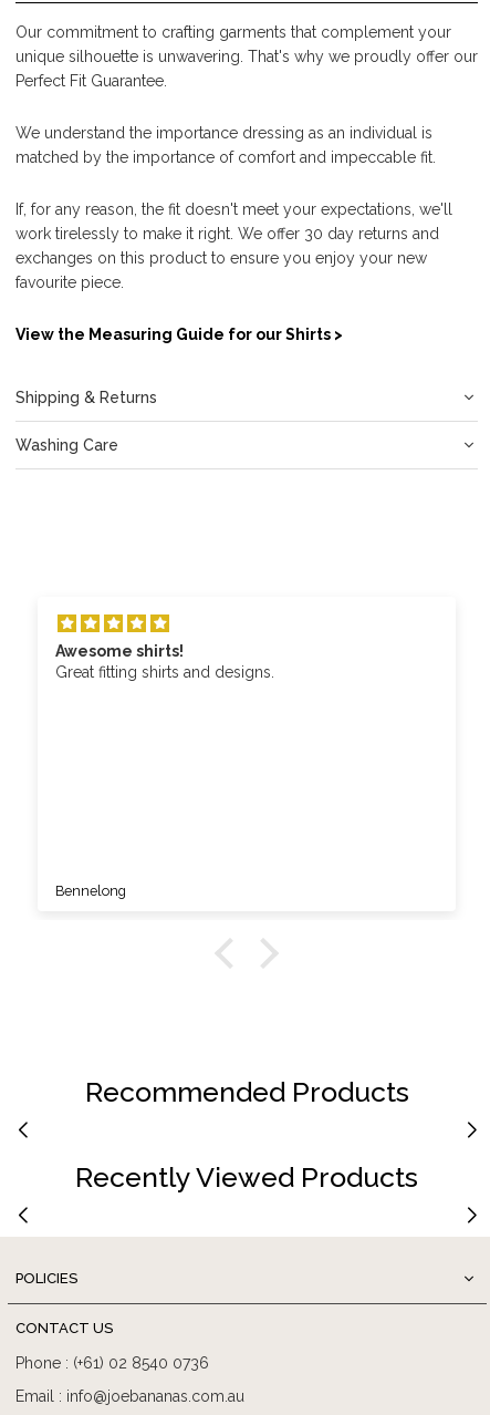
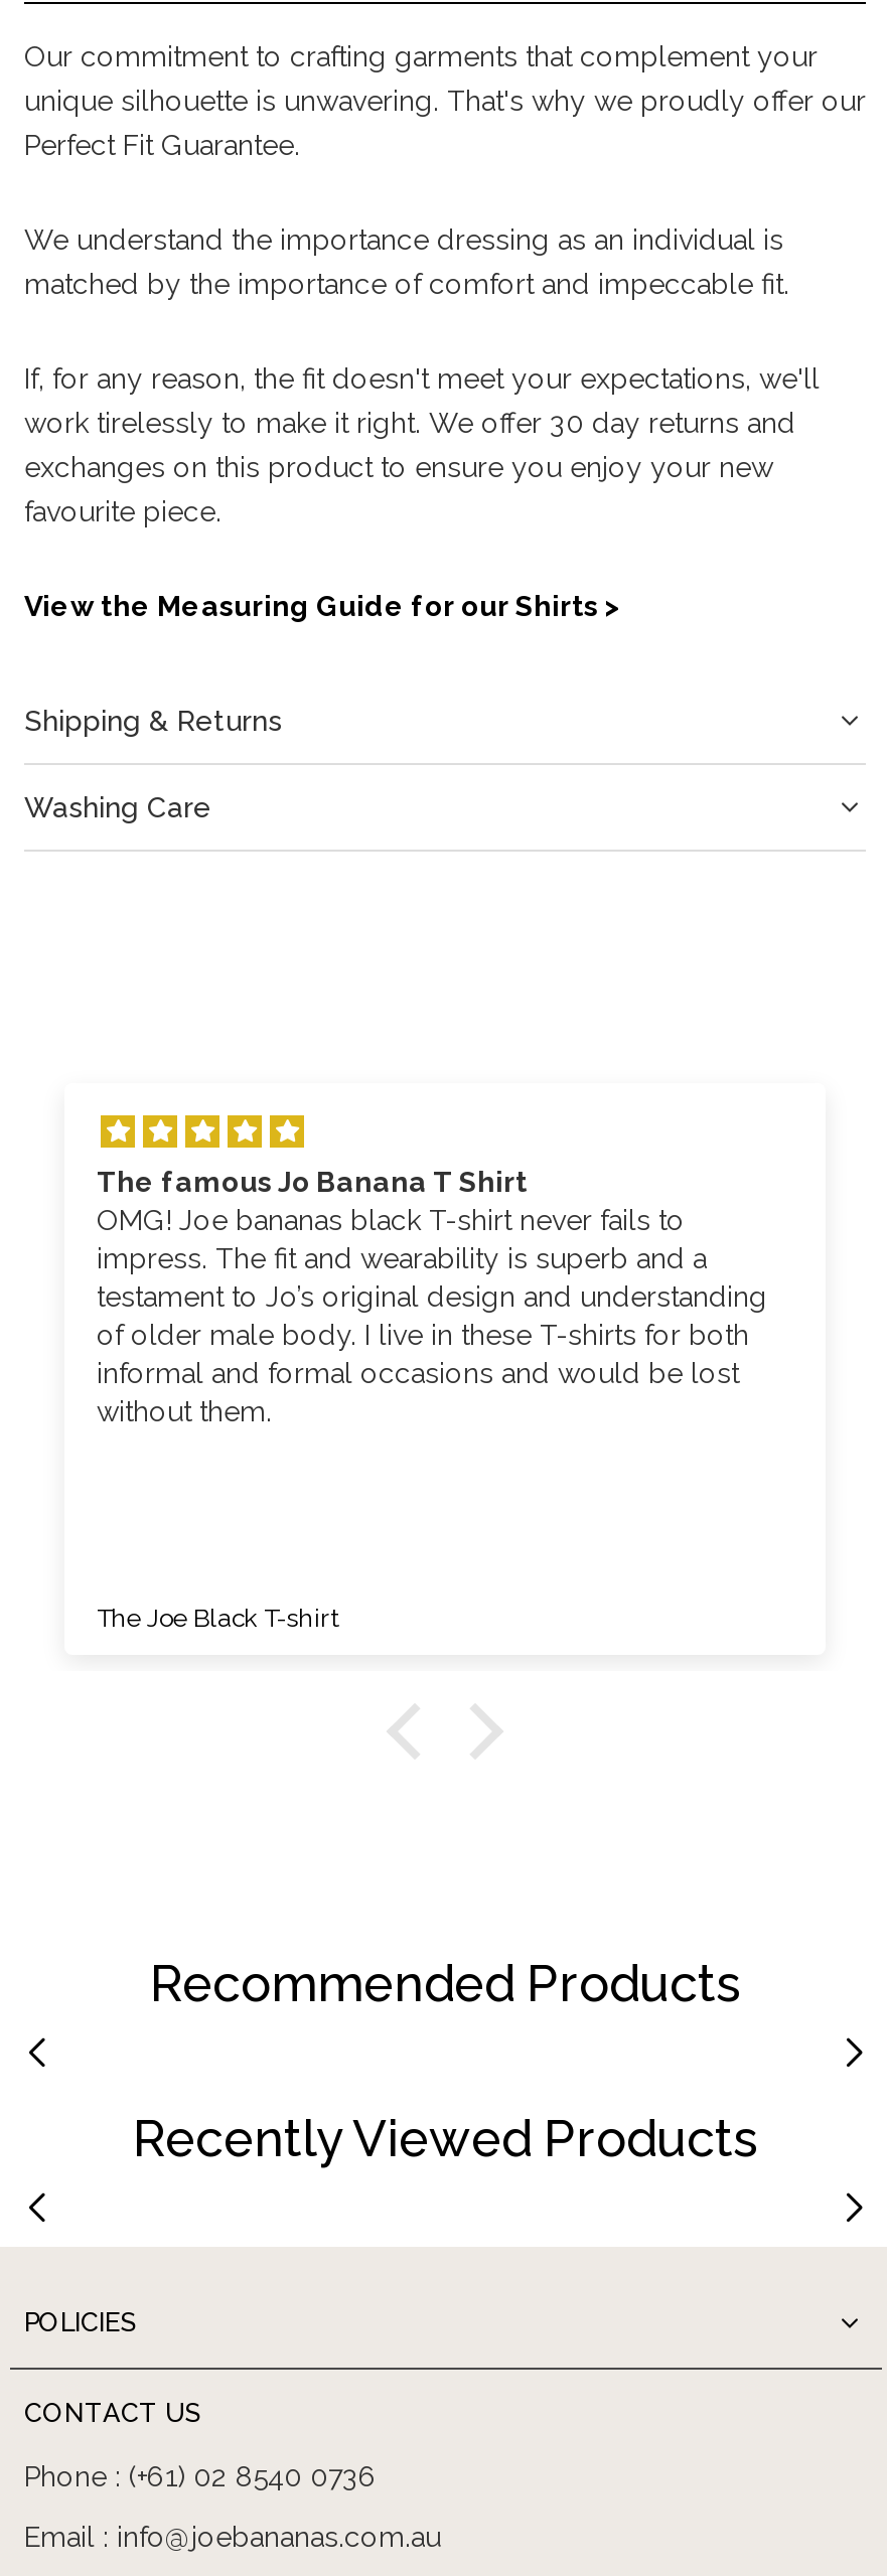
[55,643,274,681] Awesome shirts! | Great fitting shirts and designs. -> [97,1166,767,1428] The famous Jo Banana T Shirt | OMG! Joe bananas black T-shirt never fails to | impress. The fit and wearability is superb and a | testament to Jo’s original design and understanding | of older male body. I live in these T-shirts for both | informal and formal occasions and would be lost | without them.
[55,882,126,899] Bennelong -> [97,1602,338,1632] The Joe Black T-shirt

